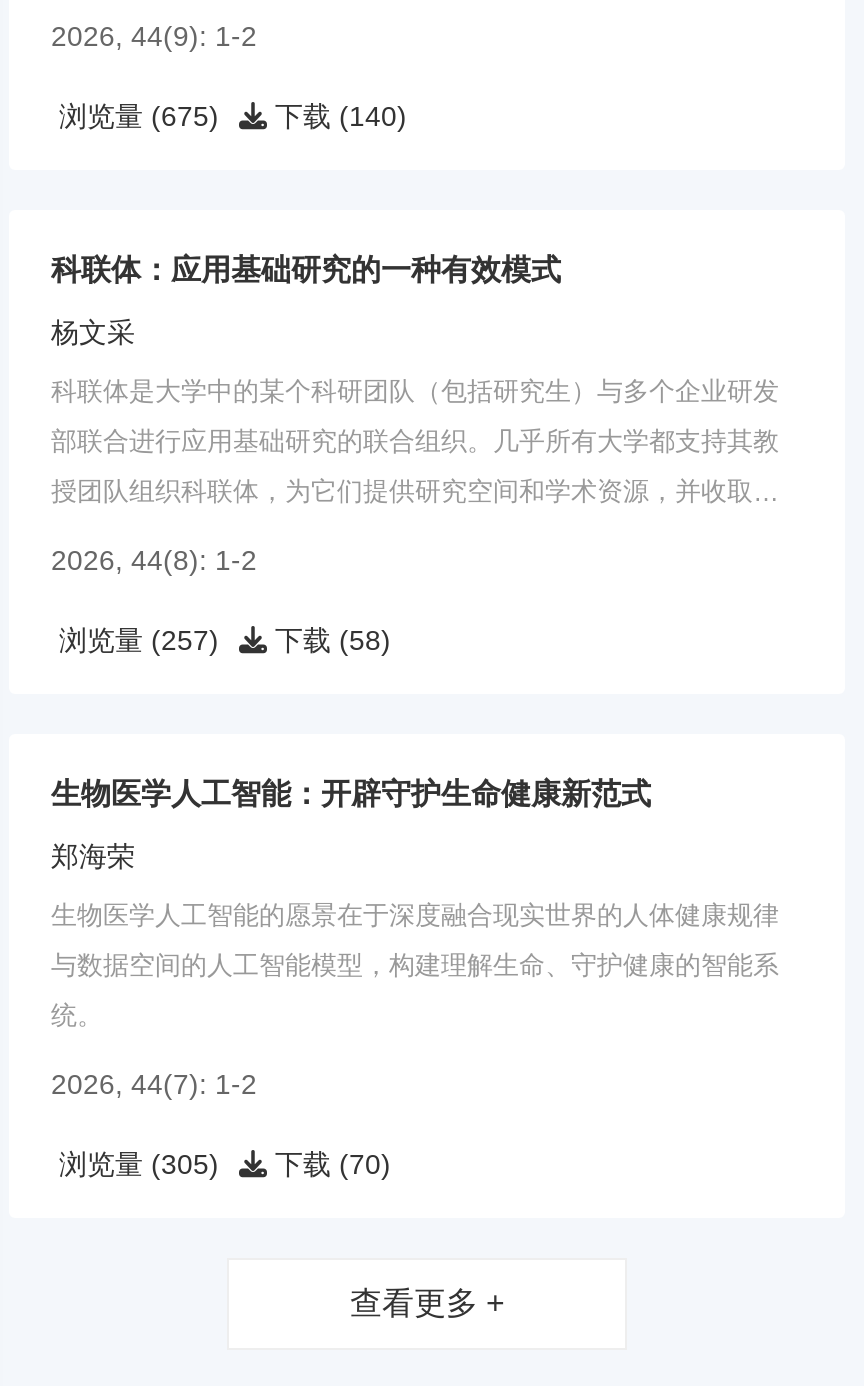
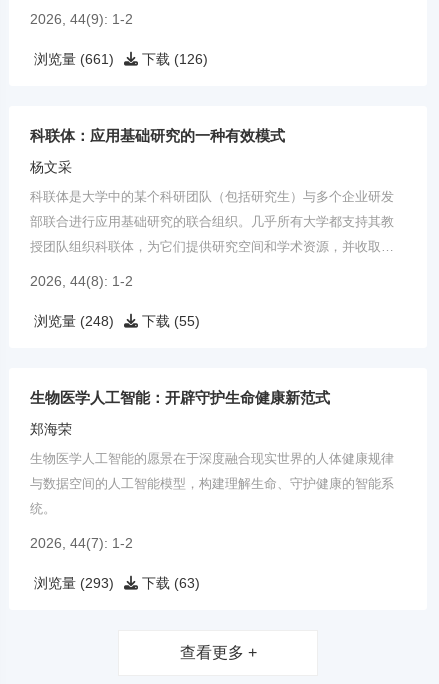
[51,101,219,133] 浏览量 (675) -> [30,51,114,67] 浏览量 (661)
[267,101,407,133] 下载 (140) -> [138,51,208,67] 下载 (126)
[51,625,219,657] 浏览量 (257) -> [30,313,114,329] 浏览量 (248)
[267,625,391,657] 下载 (58) -> [138,313,200,329] 下载 (55)
[51,1149,219,1181] 浏览量 (305) -> [30,575,114,591] 浏览量 (293)
[267,1149,391,1181] 下载 (70) -> [138,575,200,591] 下载 (63)

